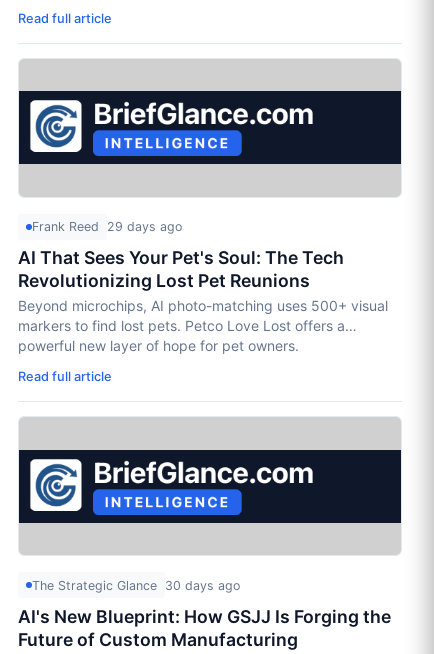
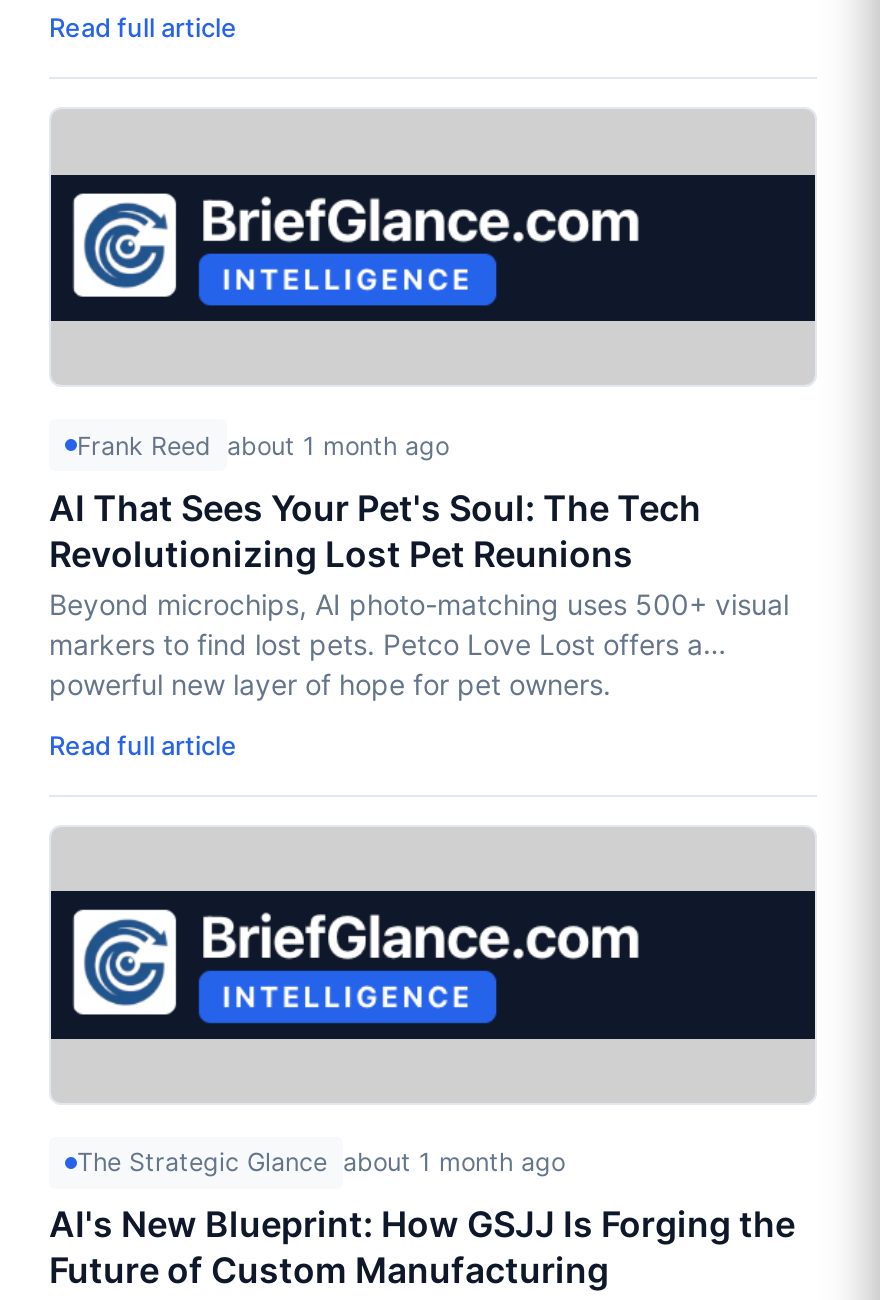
[32,219,182,234] Frank Reed 29 days ago -> [77,430,449,460] Frank Reed about 1 month ago
[32,578,240,593] The Strategic Glance 30 days ago -> [77,1148,565,1178] The Strategic Glance about 1 month ago

